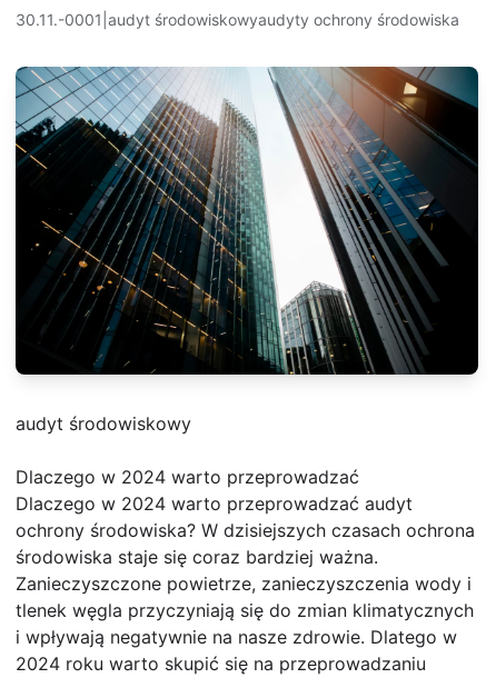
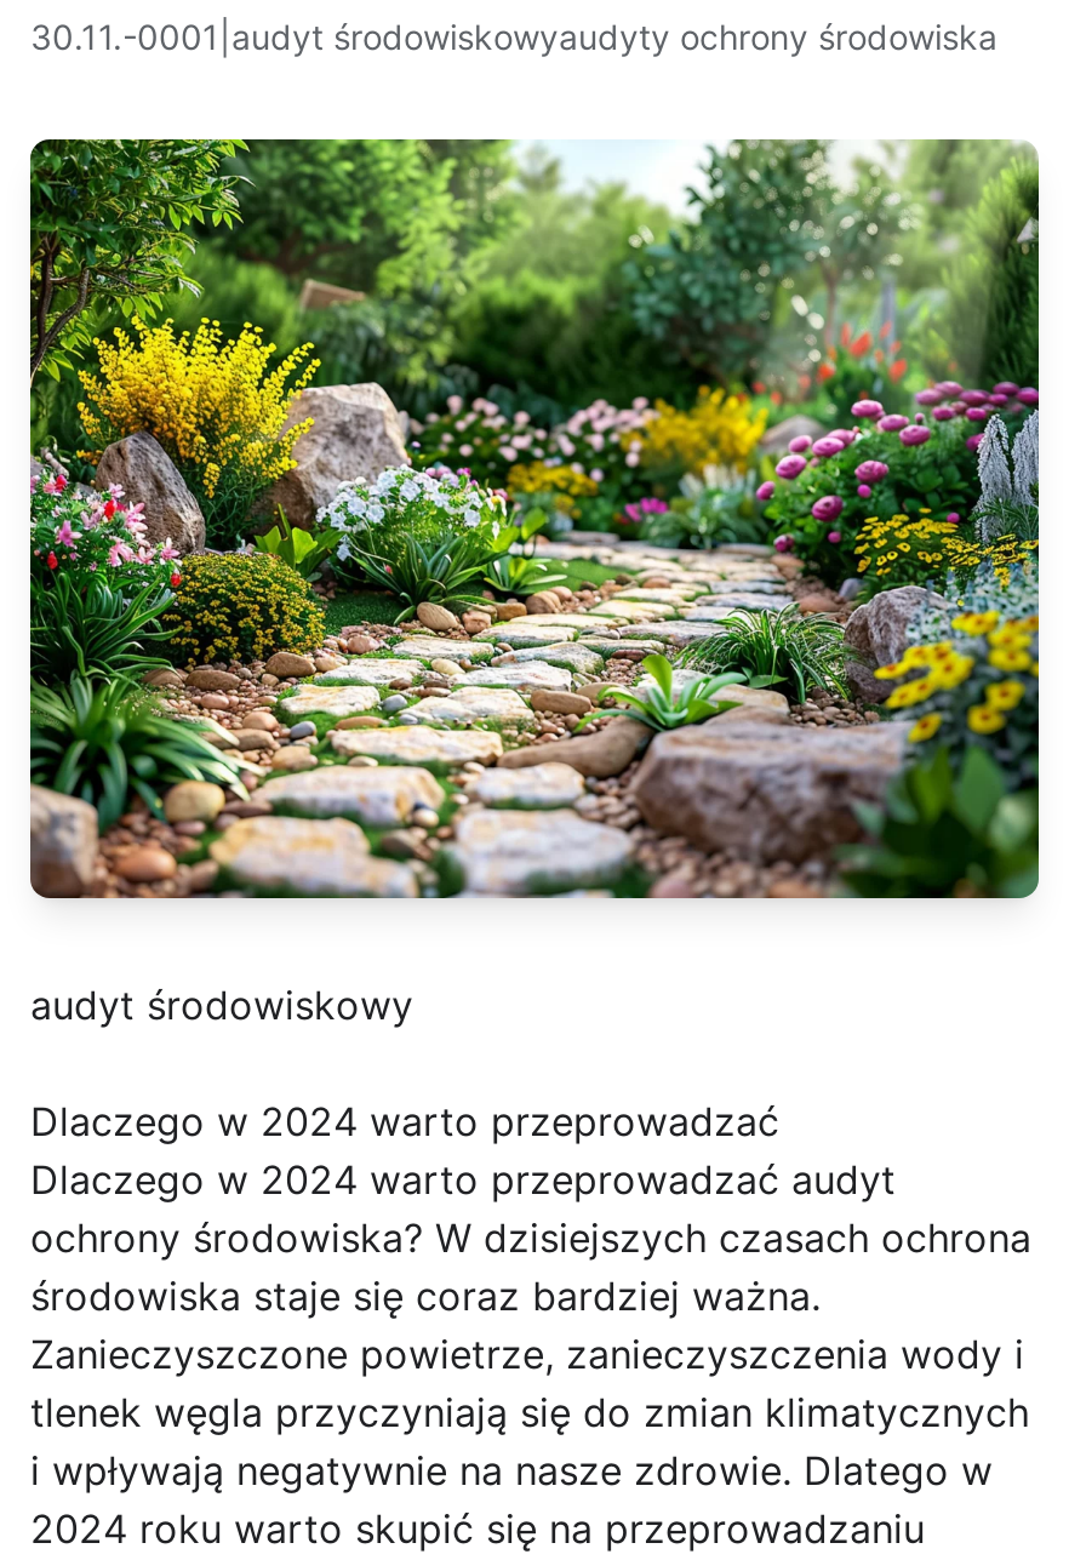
[14,66,479,376] [image] -> [28,137,1041,901] [image]

